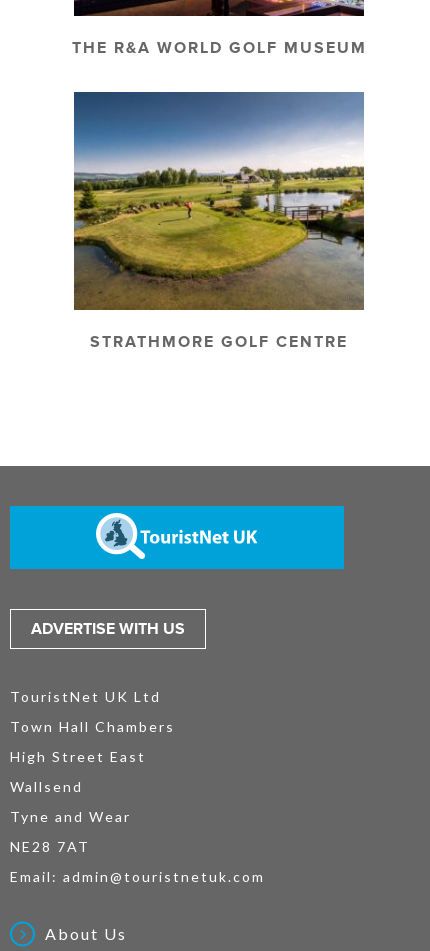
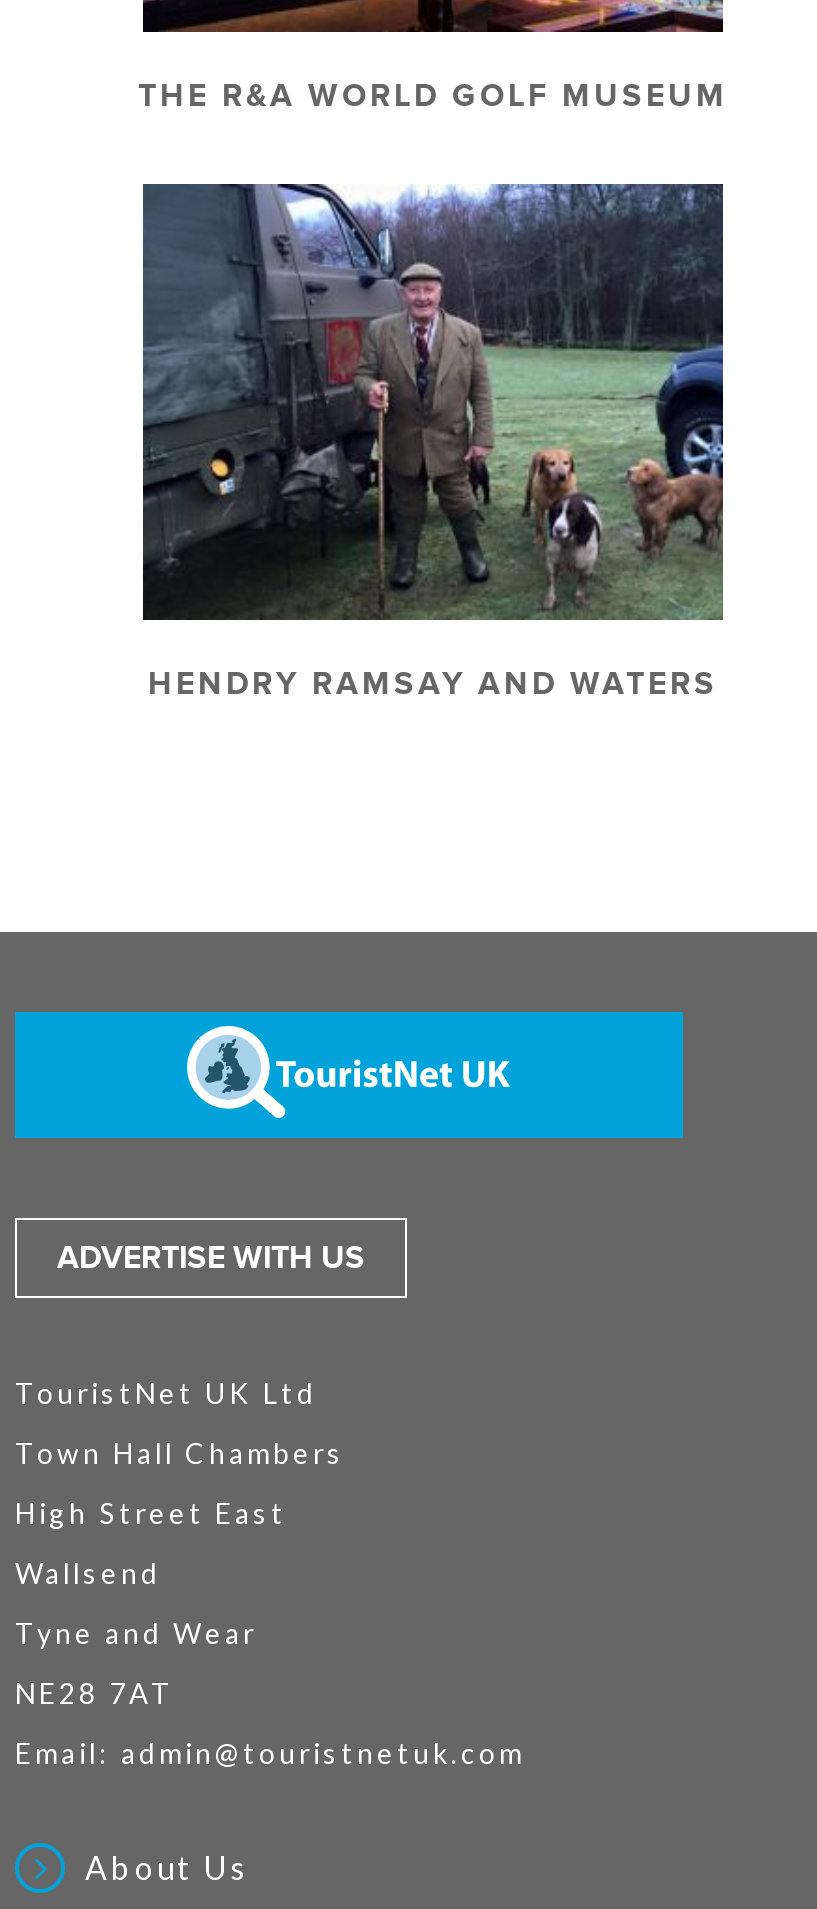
[73,91,365,352] [image] | STRATHMORE GOLF CENTRE -> [141,182,725,703] [image] | HENDRY RAMSAY AND WATERS

